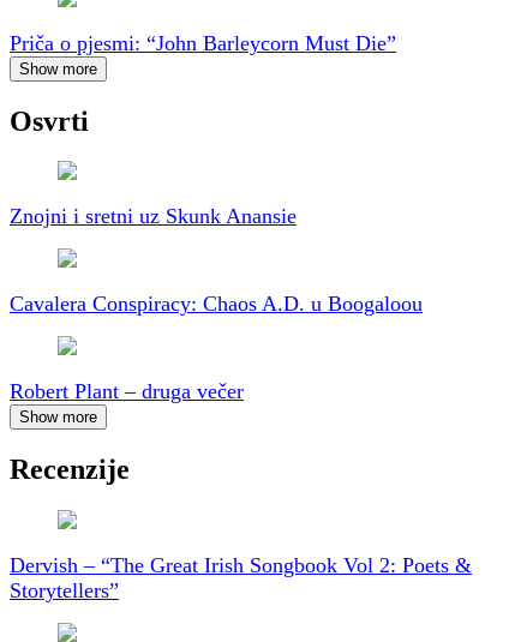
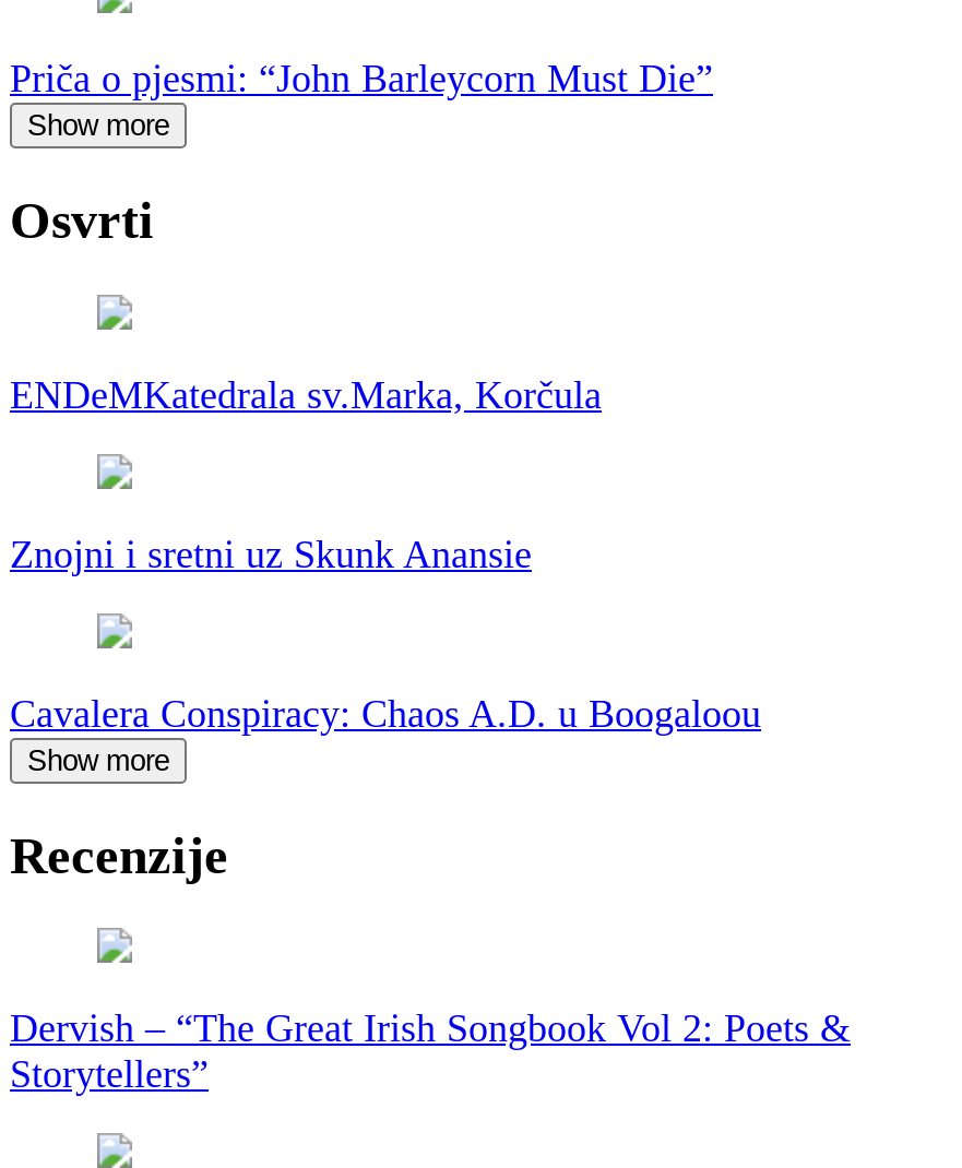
none -> [10,372,602,416] ENDeMKatedrala sv.Marka, Korčula
moved [10,204,423,316] -> [10,531,761,734]: Znojni i sretni uz Skunk Anansie | Cavalera Conspiracy: Chaos A.D. u Boogaloou
[10,380,244,404] Robert Plant – druga večer -> none

